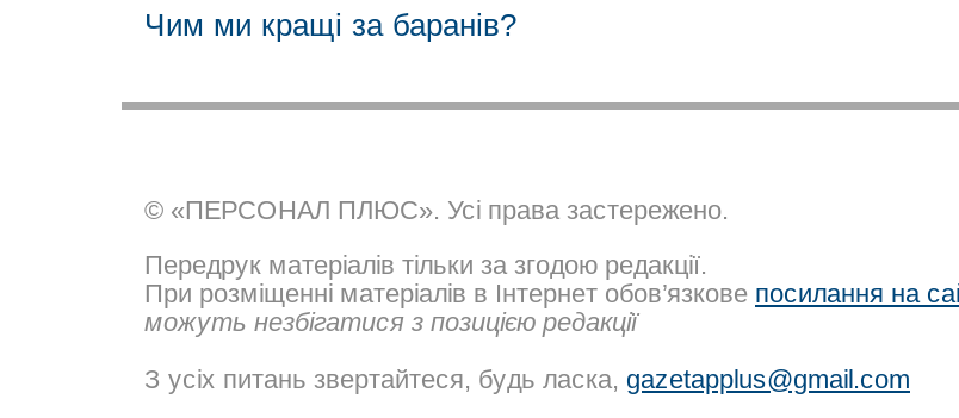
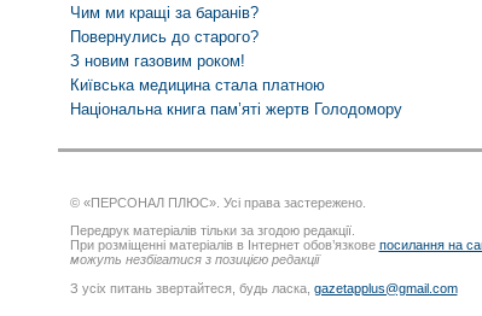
none -> [69,28,402,118] Повернулись до старого? | З новим газовим роком! | Київська медицина стала платною | Національна книга пам’яті жертв Голодомору

